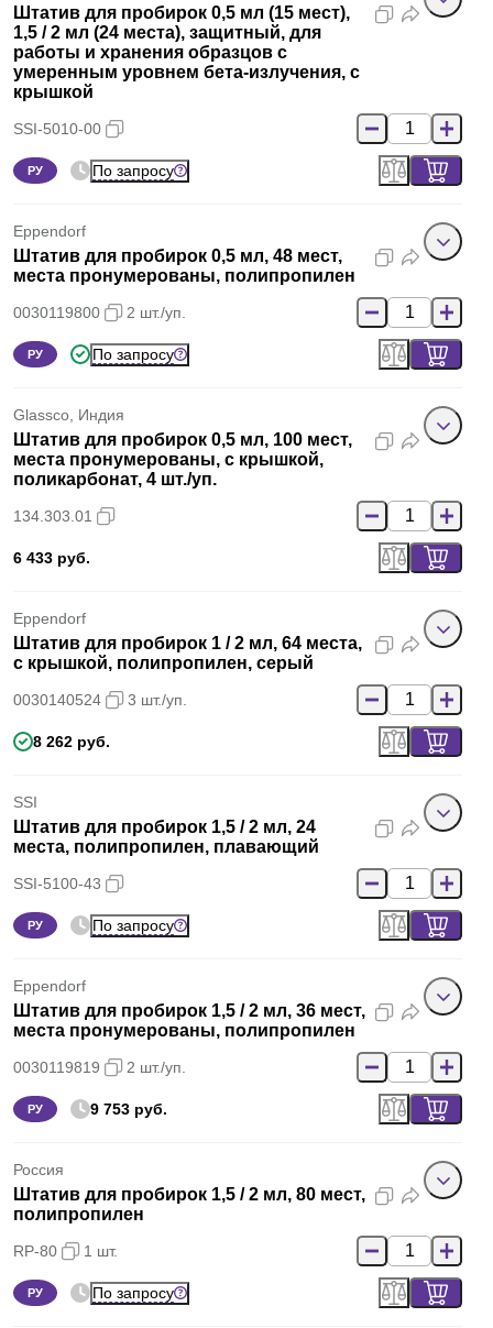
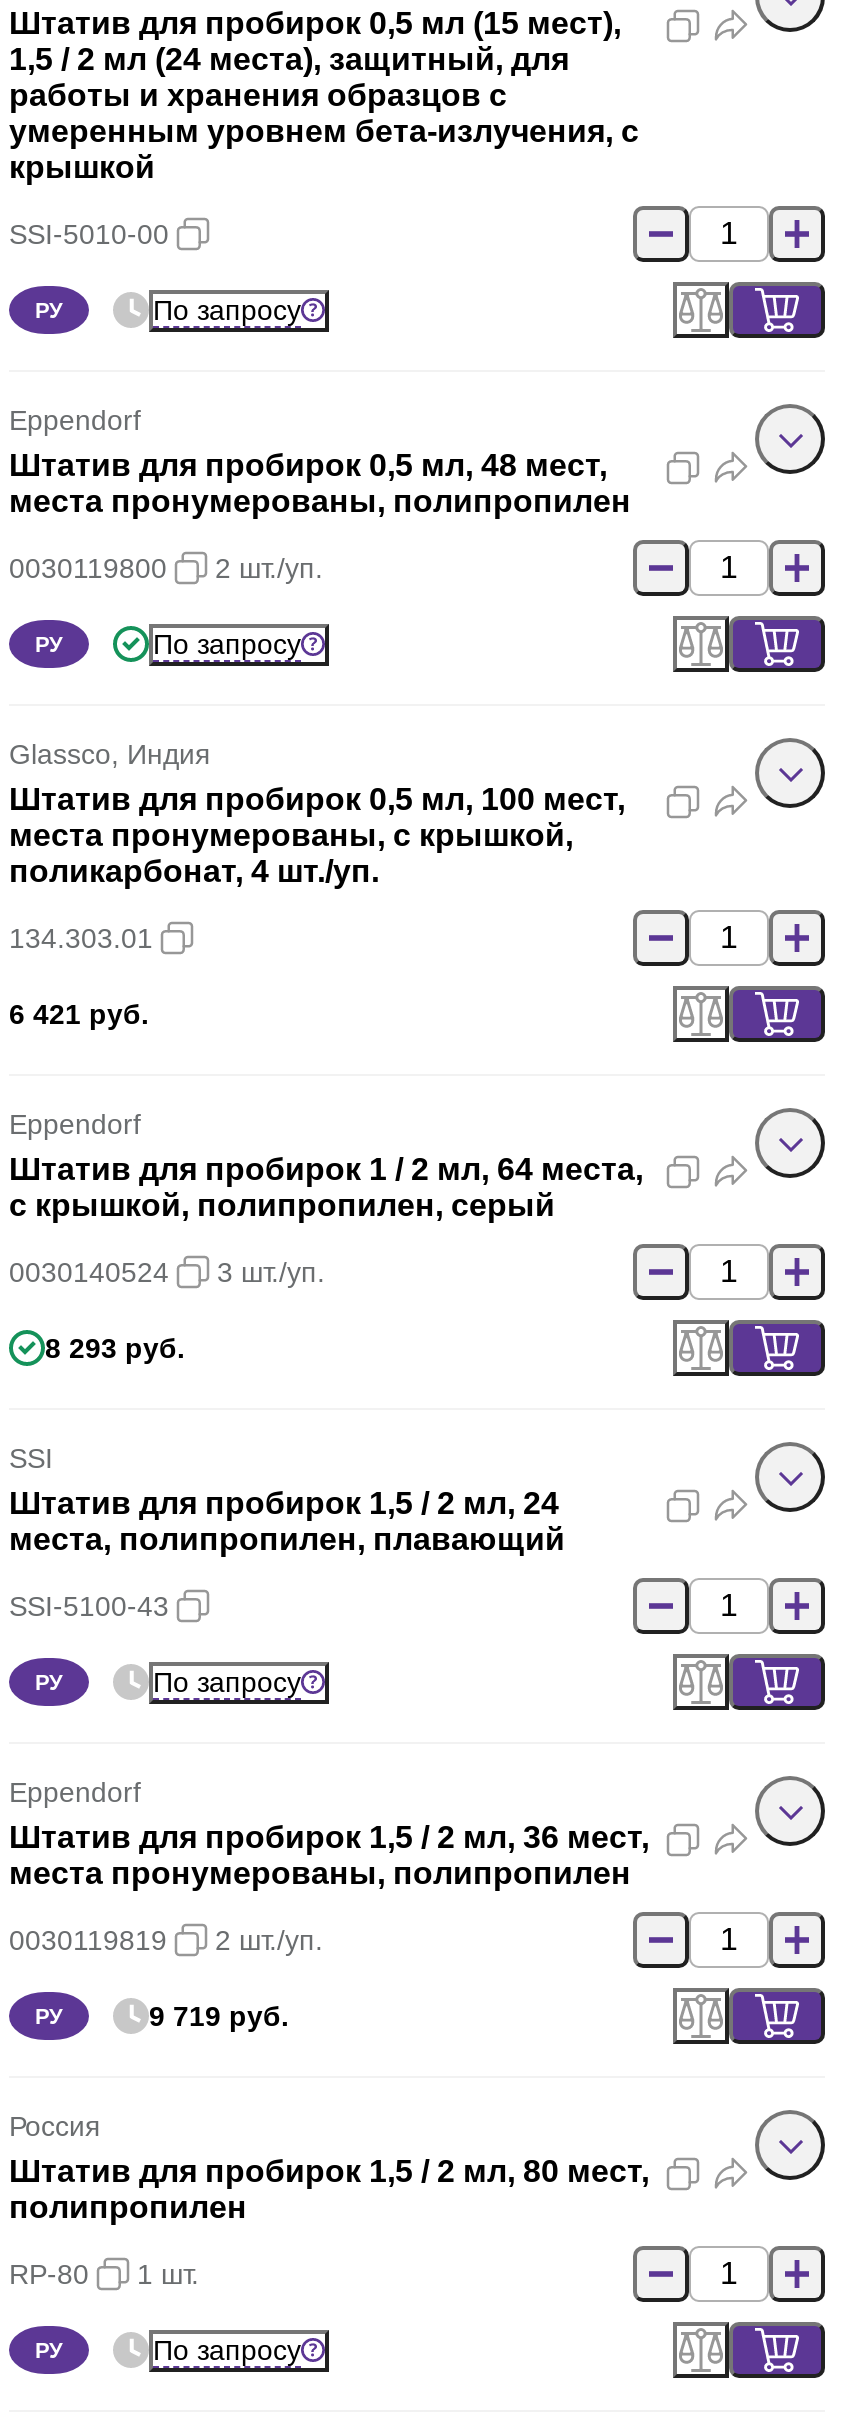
[13,549,90,567] 6 433 руб. -> [9,998,149,1030] 6 421 руб.
[33,733,110,750] 8 262 руб. -> [45,1332,185,1364] 8 293 руб.
[90,1100,167,1118] 9 753 руб. -> [149,2000,289,2032] 9 719 руб.

